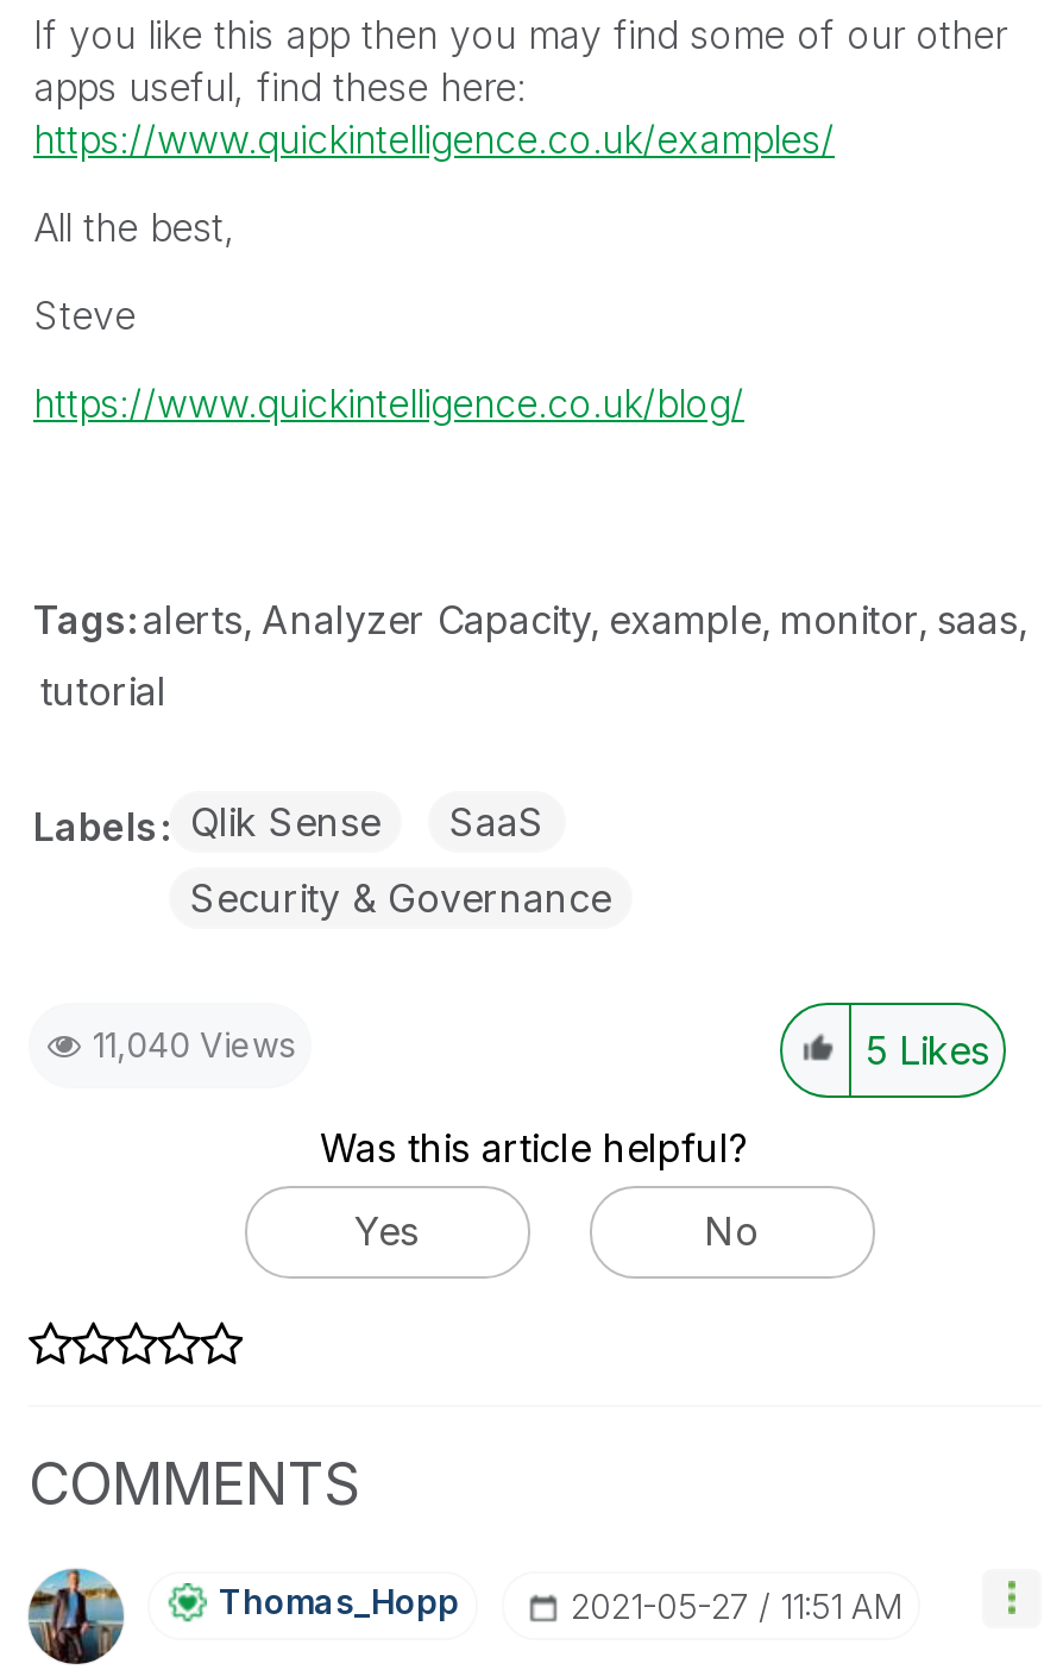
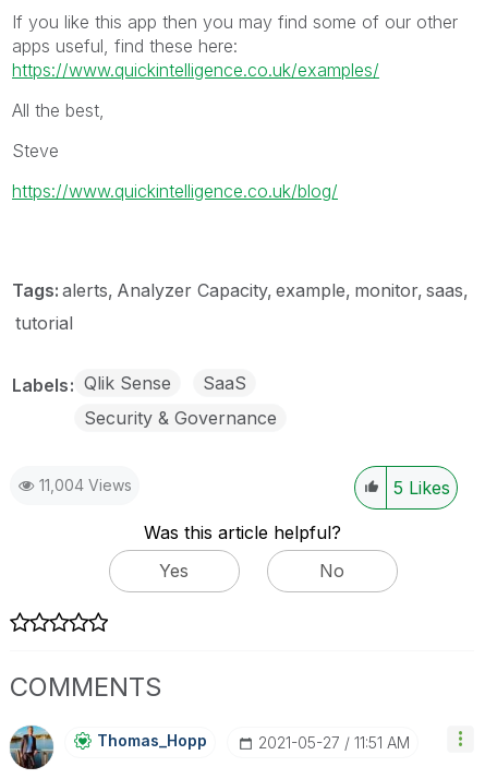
[93,1024,295,1064] 11,040 Views -> [39,476,132,494] 11,004 Views

